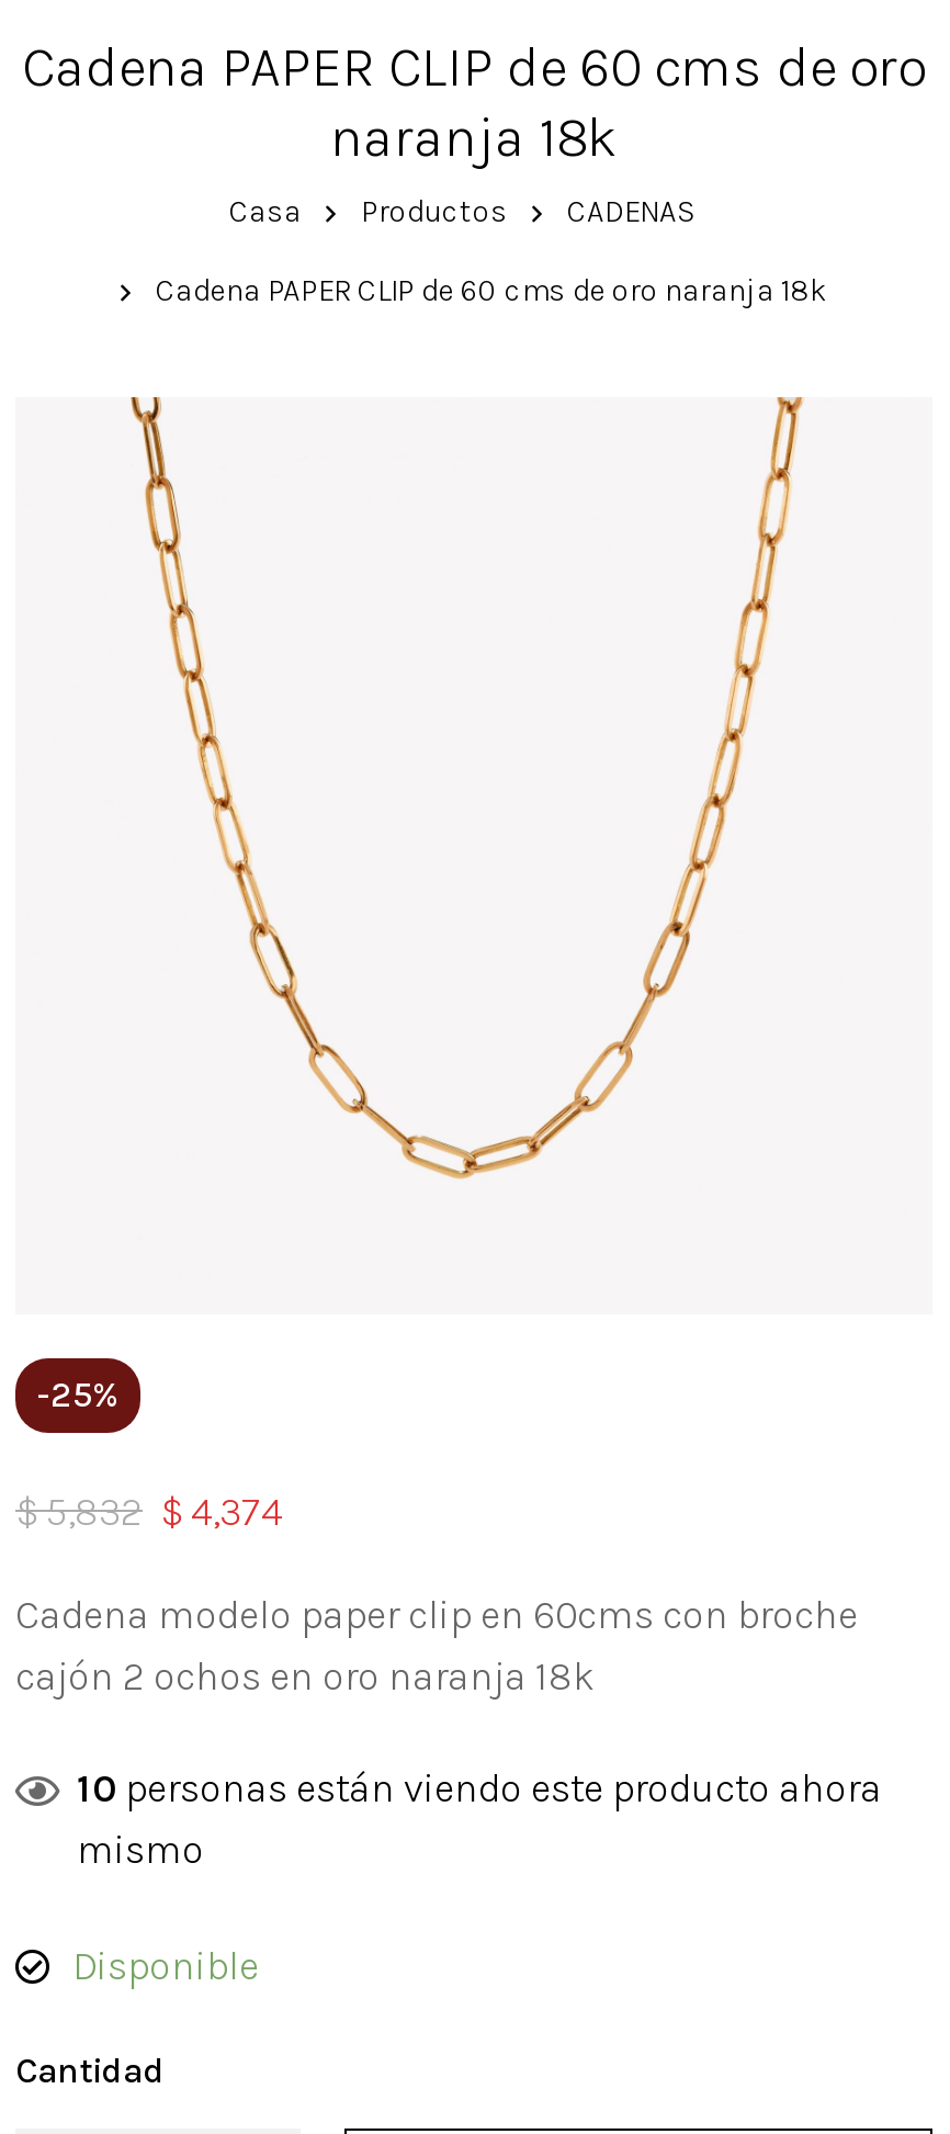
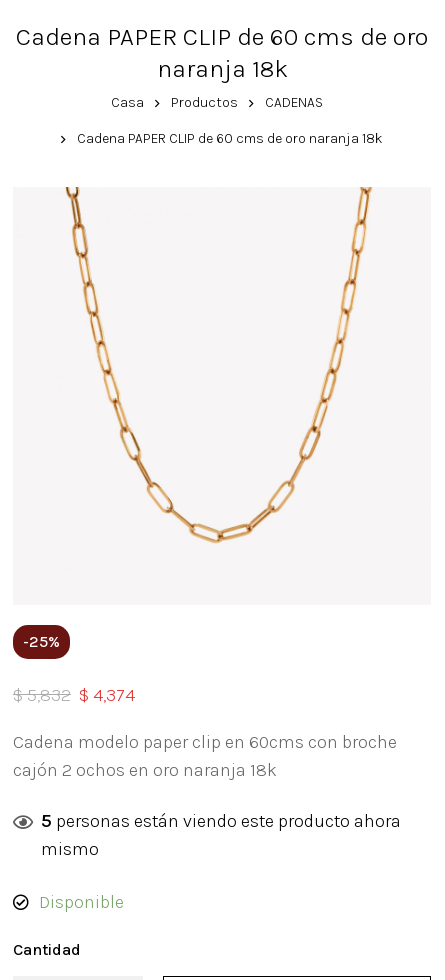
[77,1763,882,1812] 10 personas están viendo este producto ahora -> [41,810,401,832] 5 personas están viendo este producto ahora

